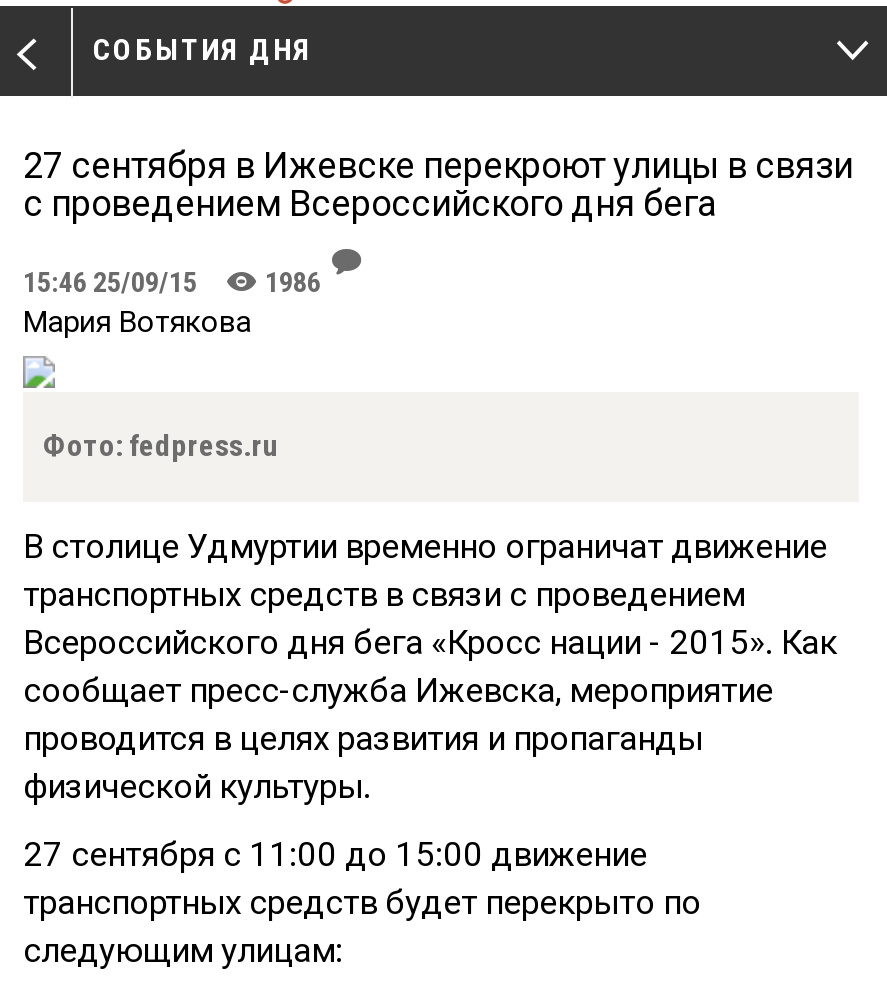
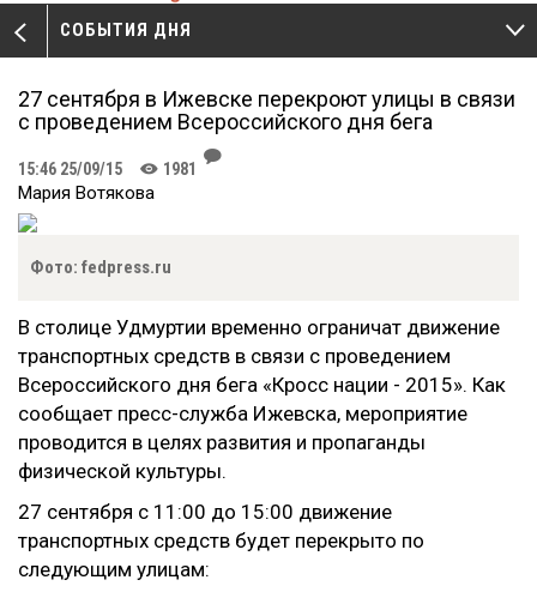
[23,266,321,298] 15:46 25/09/15 K 1986 -> [18,159,197,179] 15:46 25/09/15 K 1981

